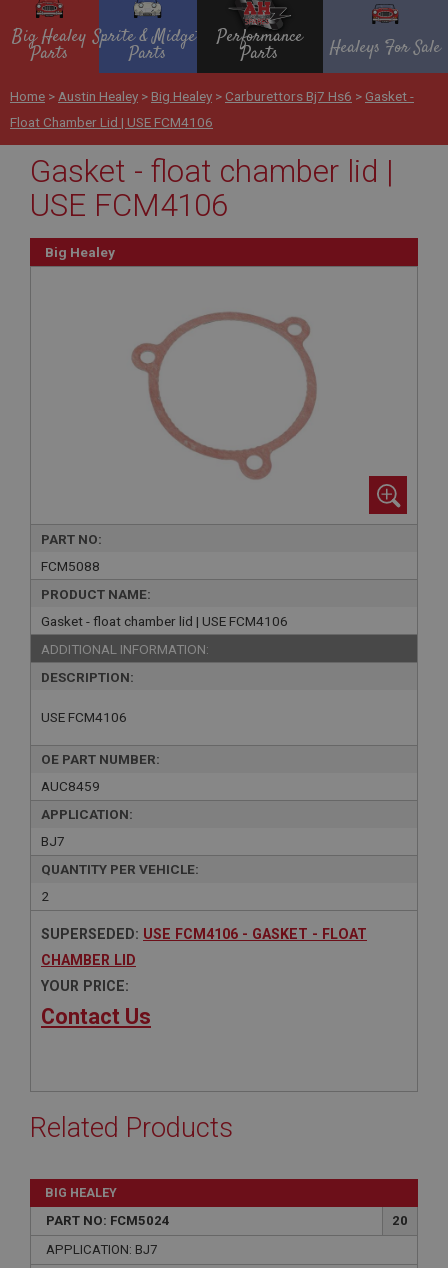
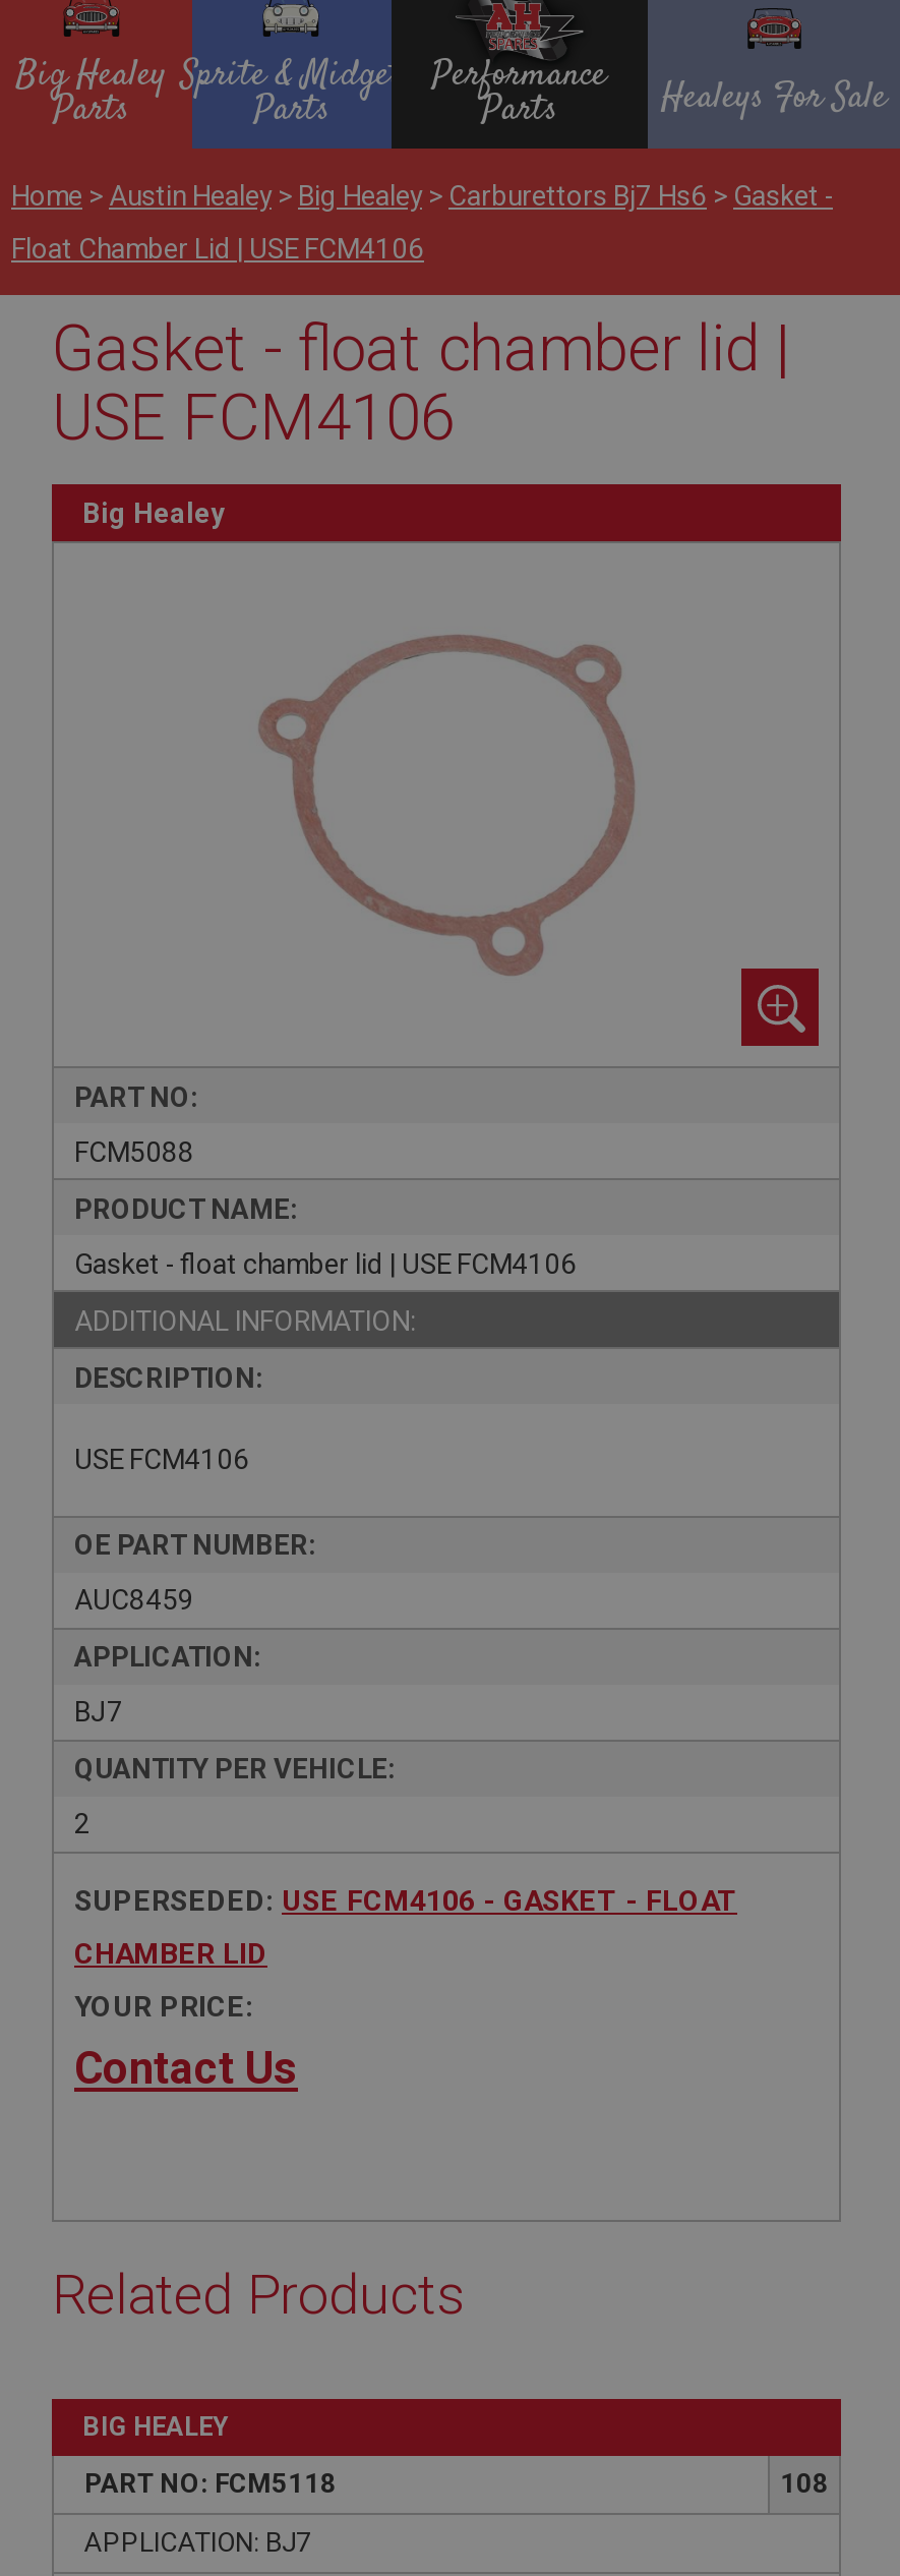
[46,1212,170,1227] PART NO: FCM5024 -> [84,2467,337,2498] PART NO: FCM5118
[392,1212,408,1227] 20 -> [780,2467,829,2498] 108

